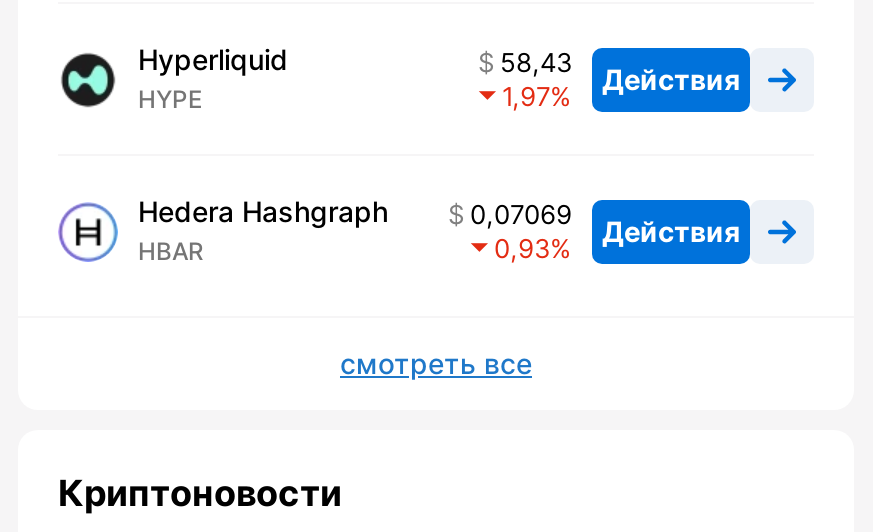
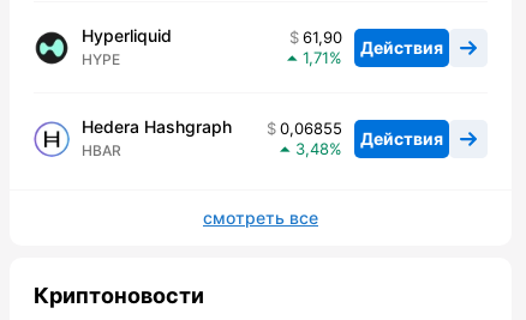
[500,47,740,96] 58,43 Действия -> [303,28,443,57] 61,90 Действия
[502,81,550,113] 1,97 -> [303,48,329,68] 1,71
[470,199,740,248] 0,07069 Действия -> [280,119,443,148] 0,06855 Действия
[494,233,550,265] 0,93 -> [295,140,329,159] 3,48

